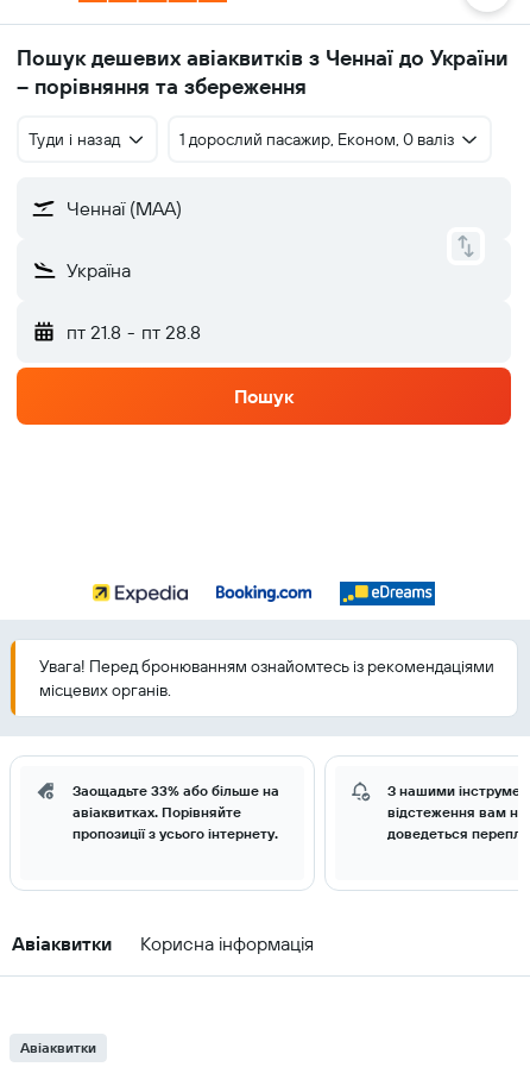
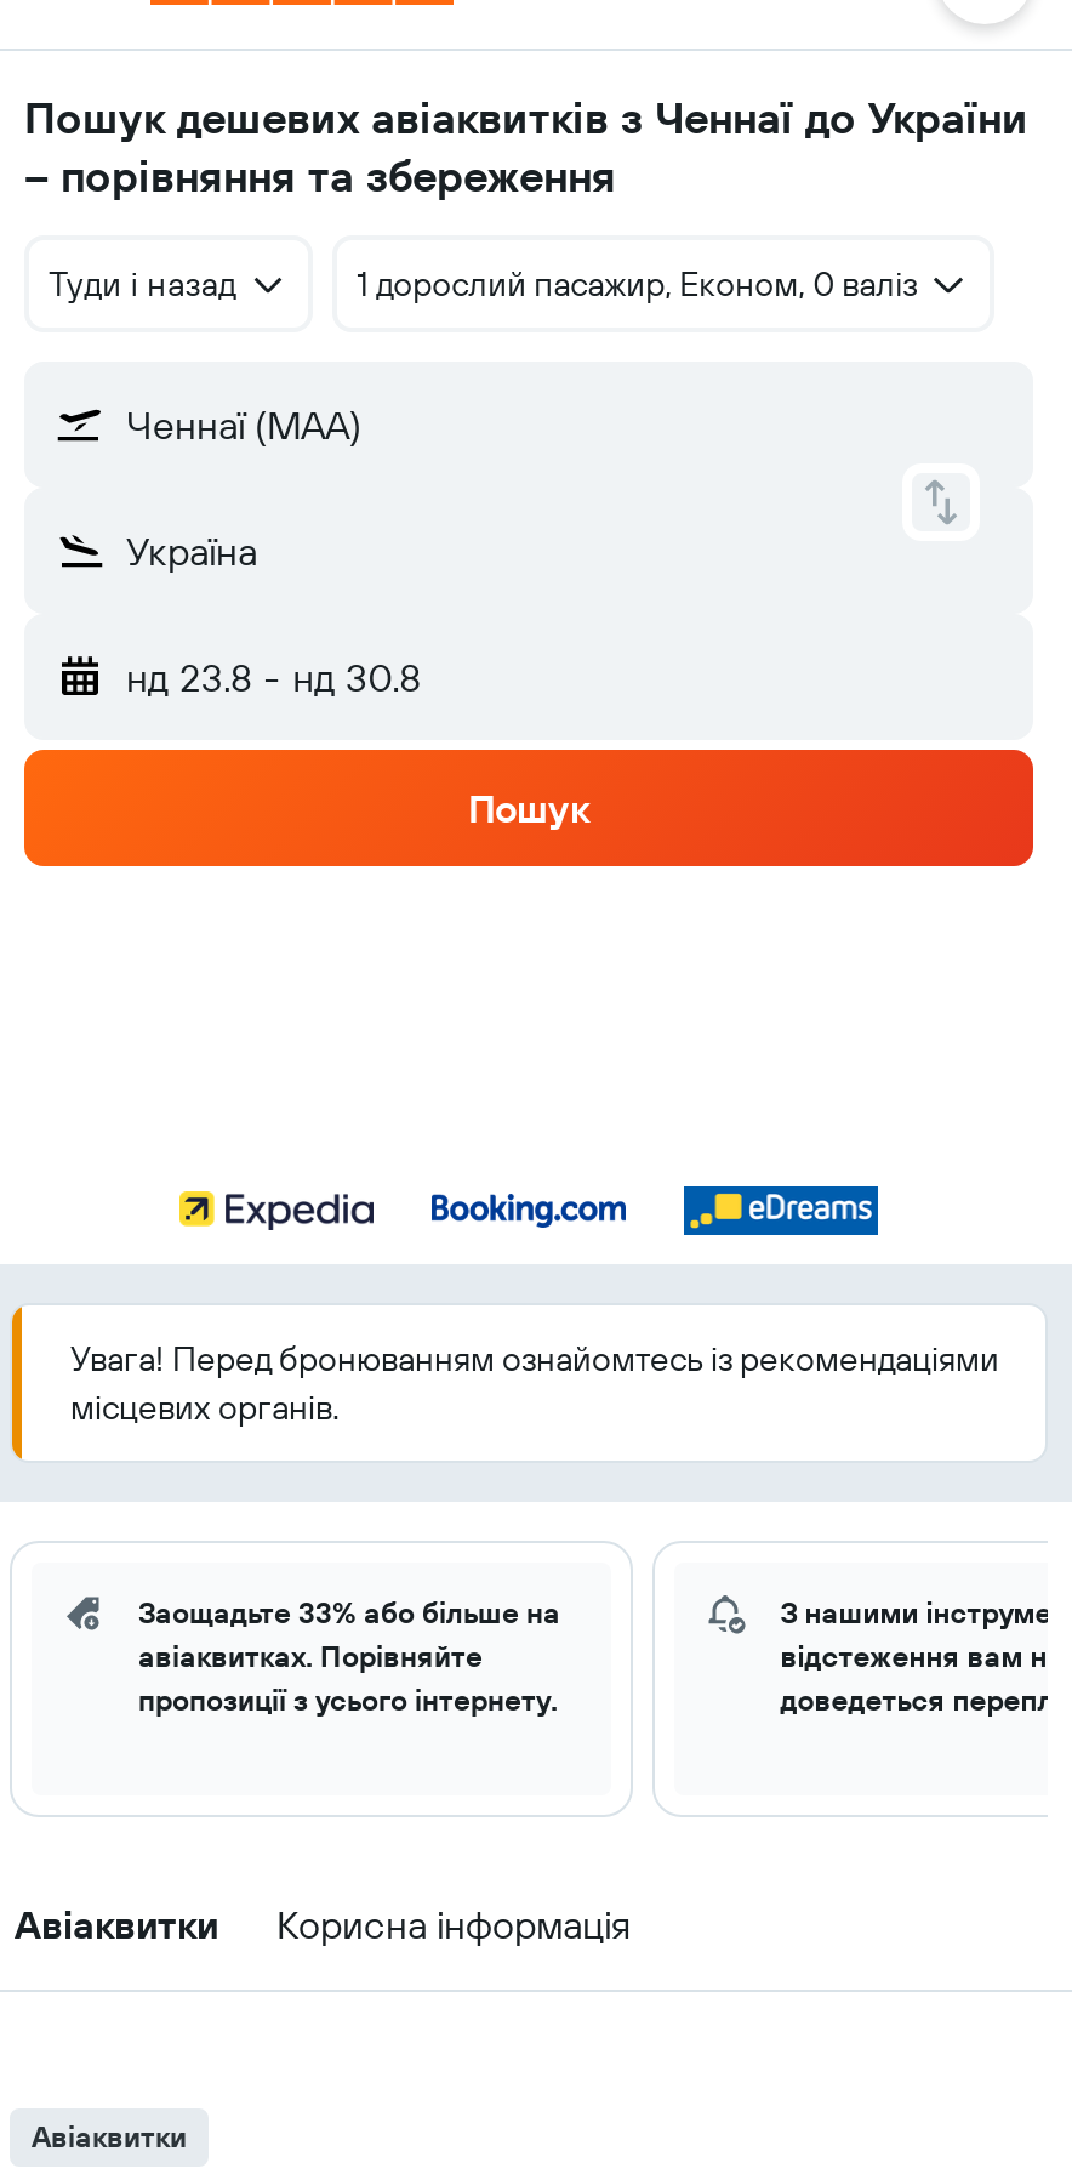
[67,320,200,344] пт 21.8 - пт 28.8 -> [126,653,421,701] нд 23.8 - нд 30.8

